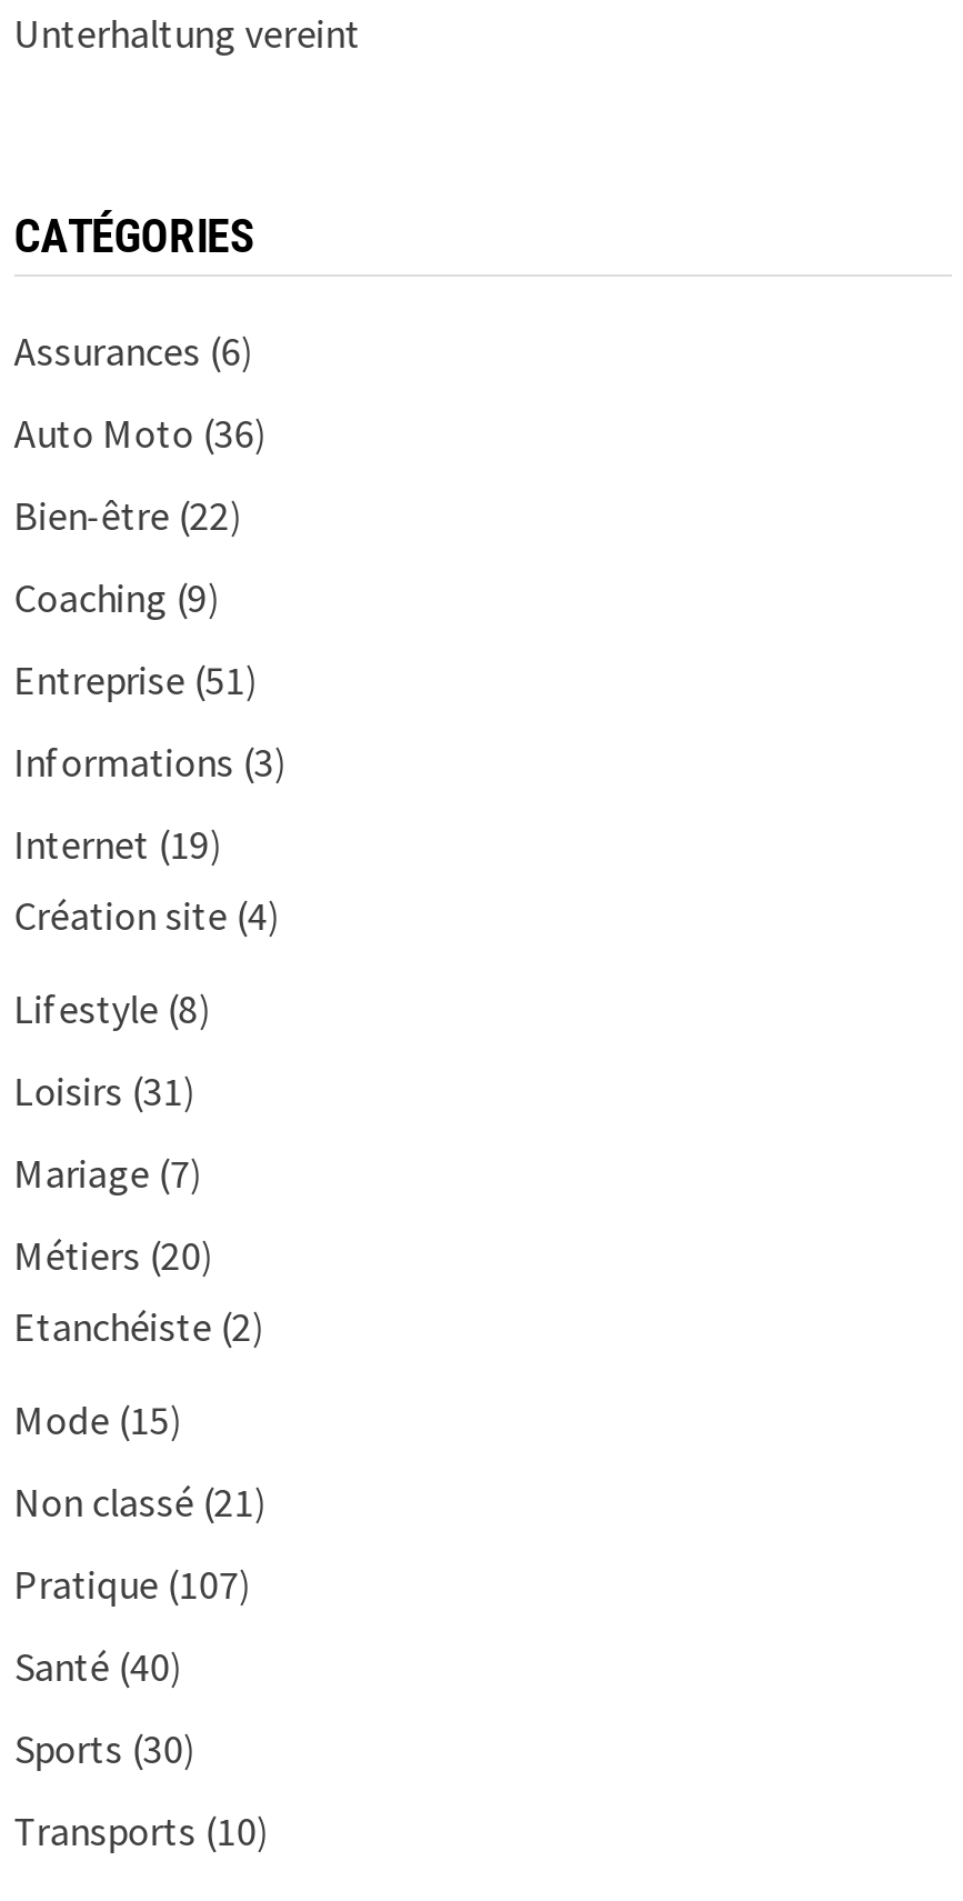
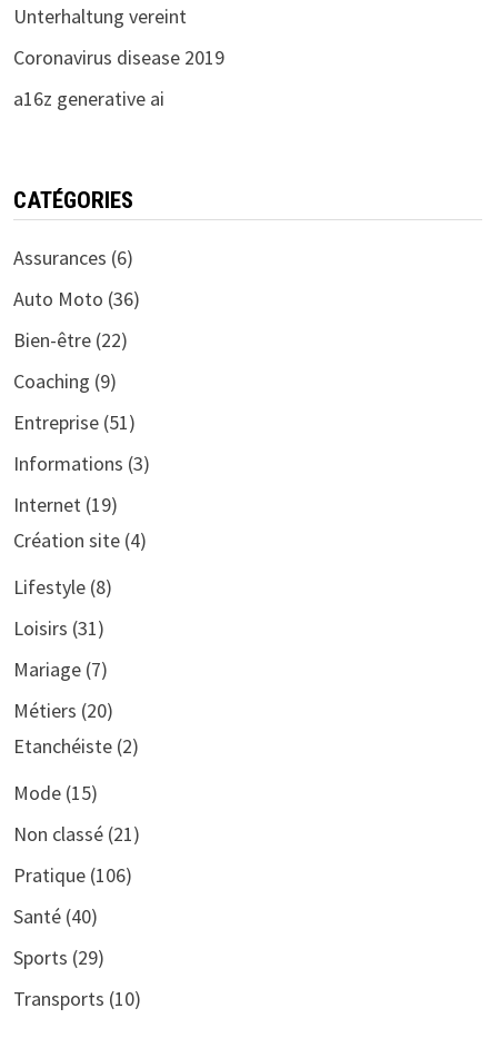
none -> [13,45,224,111] Coronavirus disease 2019 | a16z generative ai
[14,1558,252,1609] Pratique (107) -> [13,862,132,888] Pratique (106)
[14,1722,196,1773] Sports (30) -> [13,945,104,970] Sports (29)

